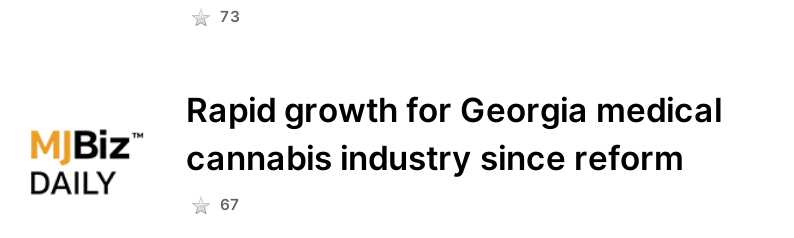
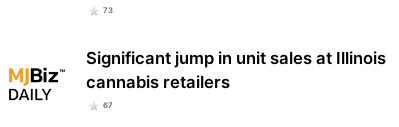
[186,91,722,179] Rapid growth for Georgia medical | cannabis industry since reform -> [86,48,386,92] Significant jump in unit sales at Illinois | cannabis retailers

